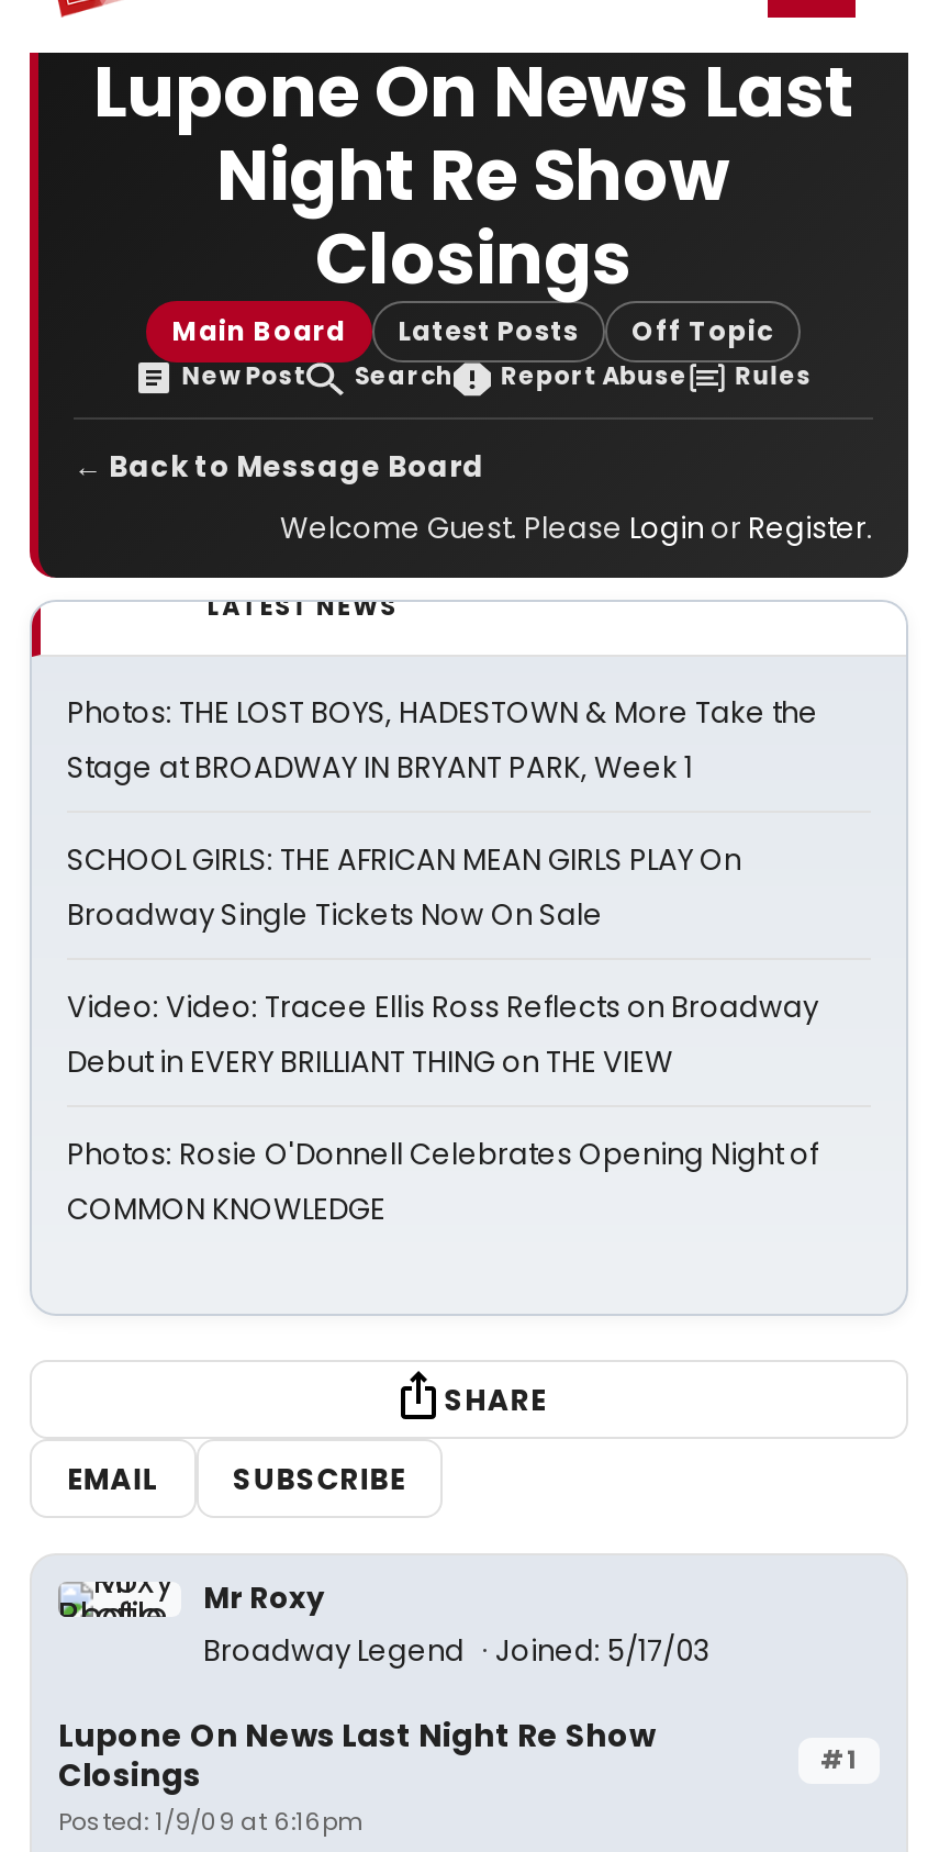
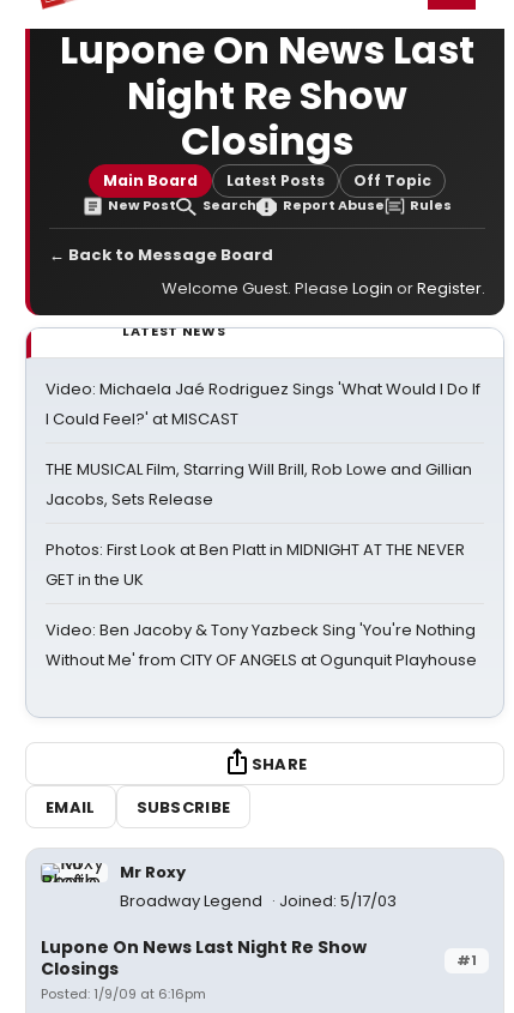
[67,692,818,789] Photos: THE LOST BOYS, HADESTOWN & More Take the | Stage at BROADWAY IN BRYANT PARK, Week 1 -> [46,378,480,430] Video: Michaela Jaé Rodriguez Sings 'What Would I Do If | I Could Feel?' at MISCAST
[67,839,741,936] SCHOOL GIRLS: THE AFRICAN MEAN GIRLS PLAY On | Broadway Single Tickets Now On Sale -> [46,458,472,511] THE MUSICAL Film, Starring Will Brill, Rob Lowe and Gillian | Jacobs, Sets Release
[67,986,818,1083] Video: Video: Tracee Ellis Ross Reflects on Broadway | Debut in EVERY BRILLIANT THING on THE VIEW -> [46,538,465,591] Photos: First Look at Ben Platt in MIDNIGHT AT THE NEVER | GET in the UK
[67,1134,818,1230] Photos: Rosie O'Donnell Celebrates Opening Night of | COMMON KNOWLEDGE -> [46,619,477,671] Video: Ben Jacoby & Tony Yazbeck Sing 'You're Nothing | Without Me' from CITY OF ANGELS at Ogunquit Playhouse

